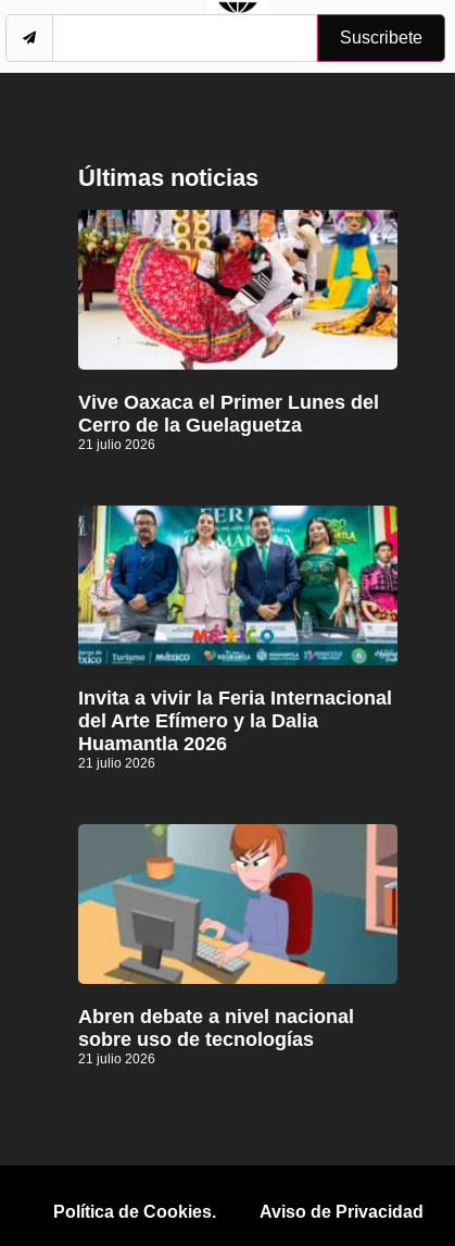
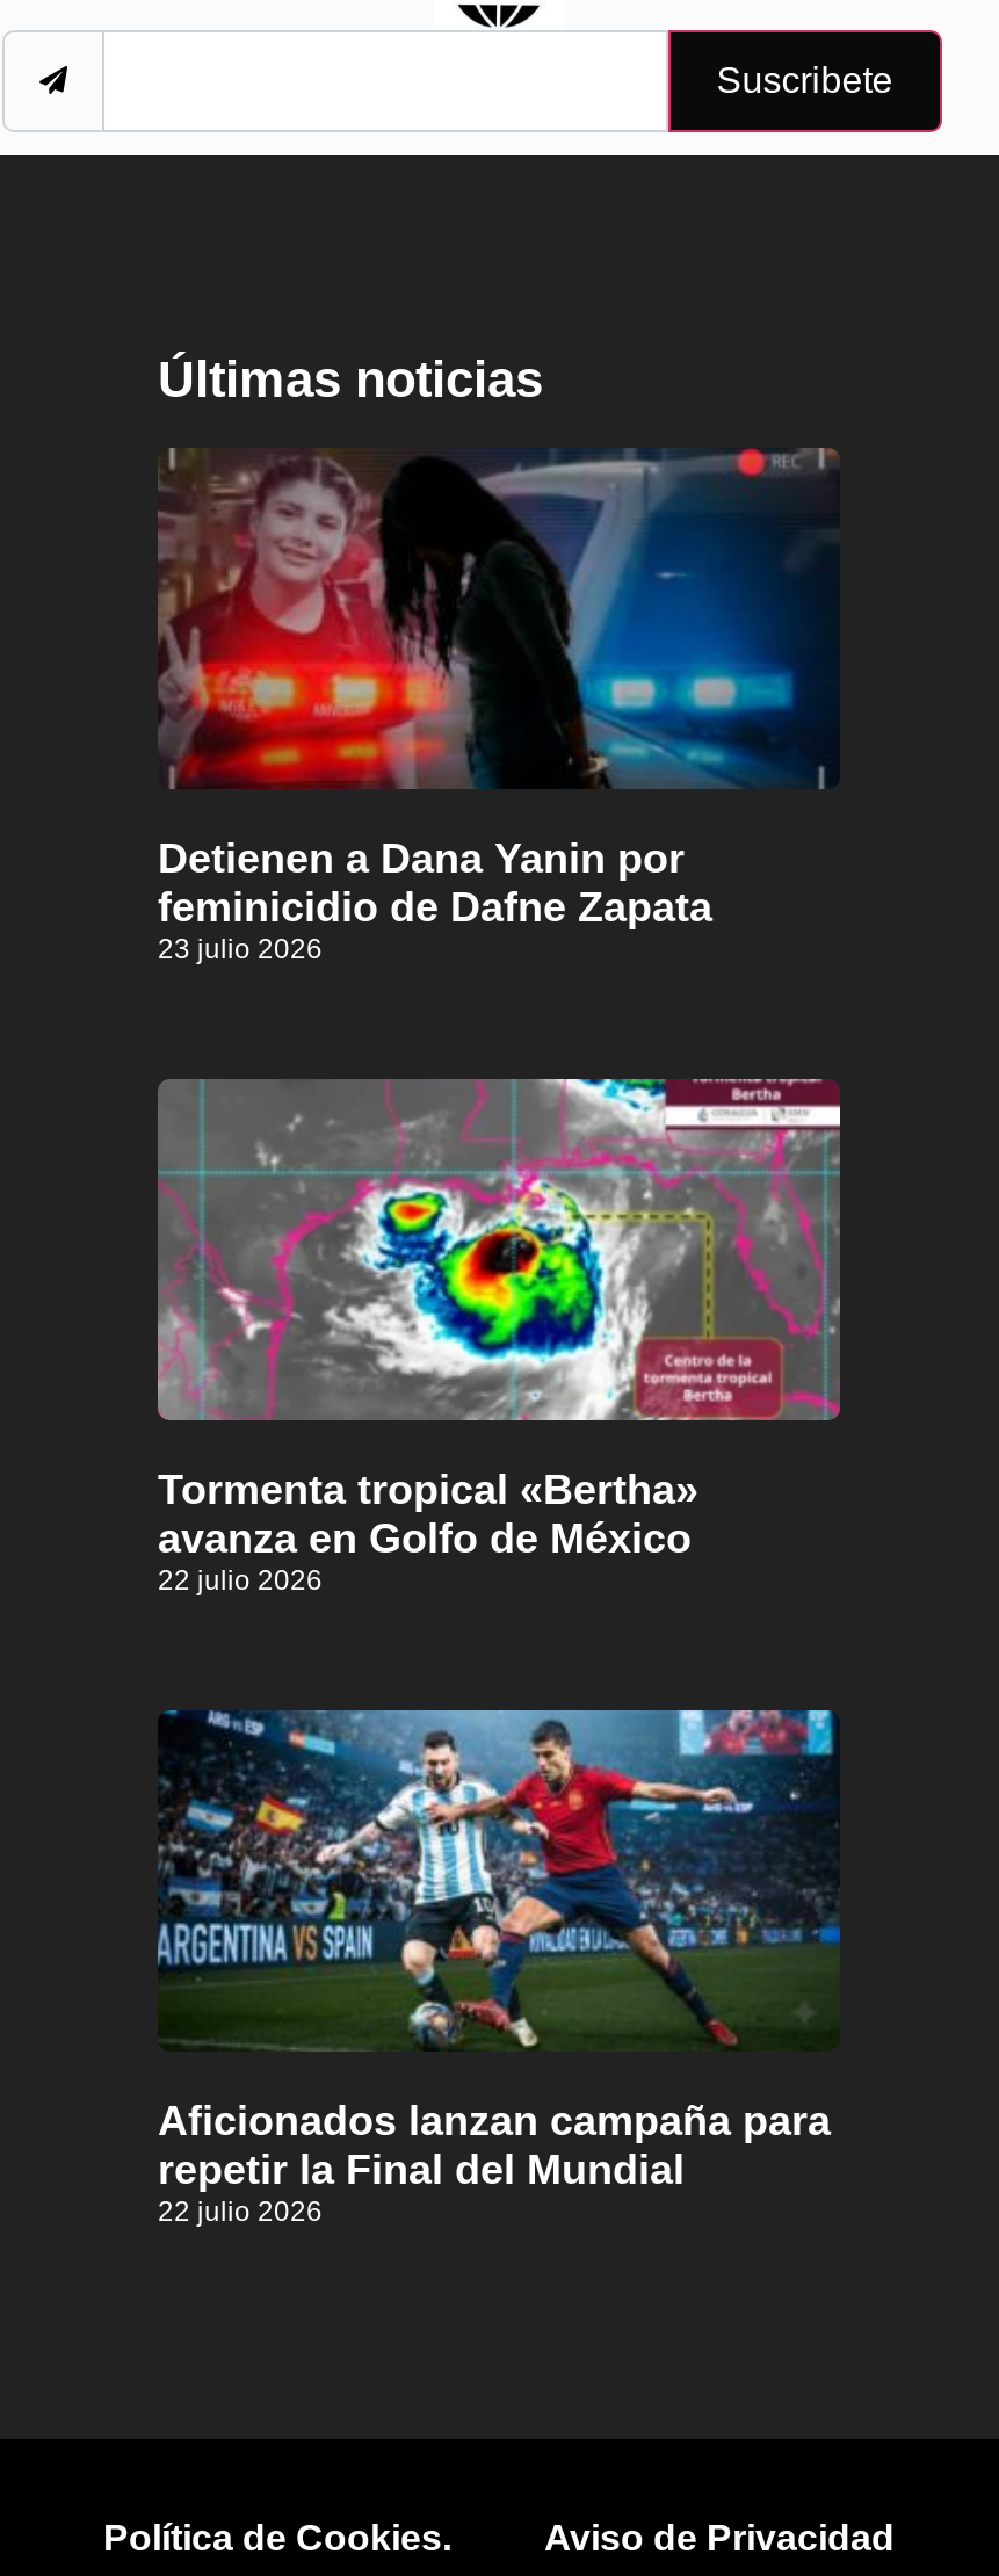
[77,209,399,452] [image] | Vive Oaxaca el Primer Lunes del | Cerro de la Guelaguetza | 21 julio 2026 -> [158,448,840,964] [image] | Detienen a Dana Yanin por | feminicidio de Dafne Zapata | 23 julio 2026
[78,504,399,770] [image] | Invita a vivir la Feria Internacional | del Arte Efímero y la Dalia | Huamantla 2026 | 21 julio 2026 -> [155,1077,842,1596] [image] | Tormenta tropical «Bertha» | avanza en Golfo de México | 22 julio 2026
[77,823,399,1066] [image] | Abren debate a nivel nacional | sobre uso de tecnologías | 21 julio 2026 -> [155,1708,842,2227] [image] | Aficionados lanzan campaña para | repetir la Final del Mundial | 22 julio 2026

